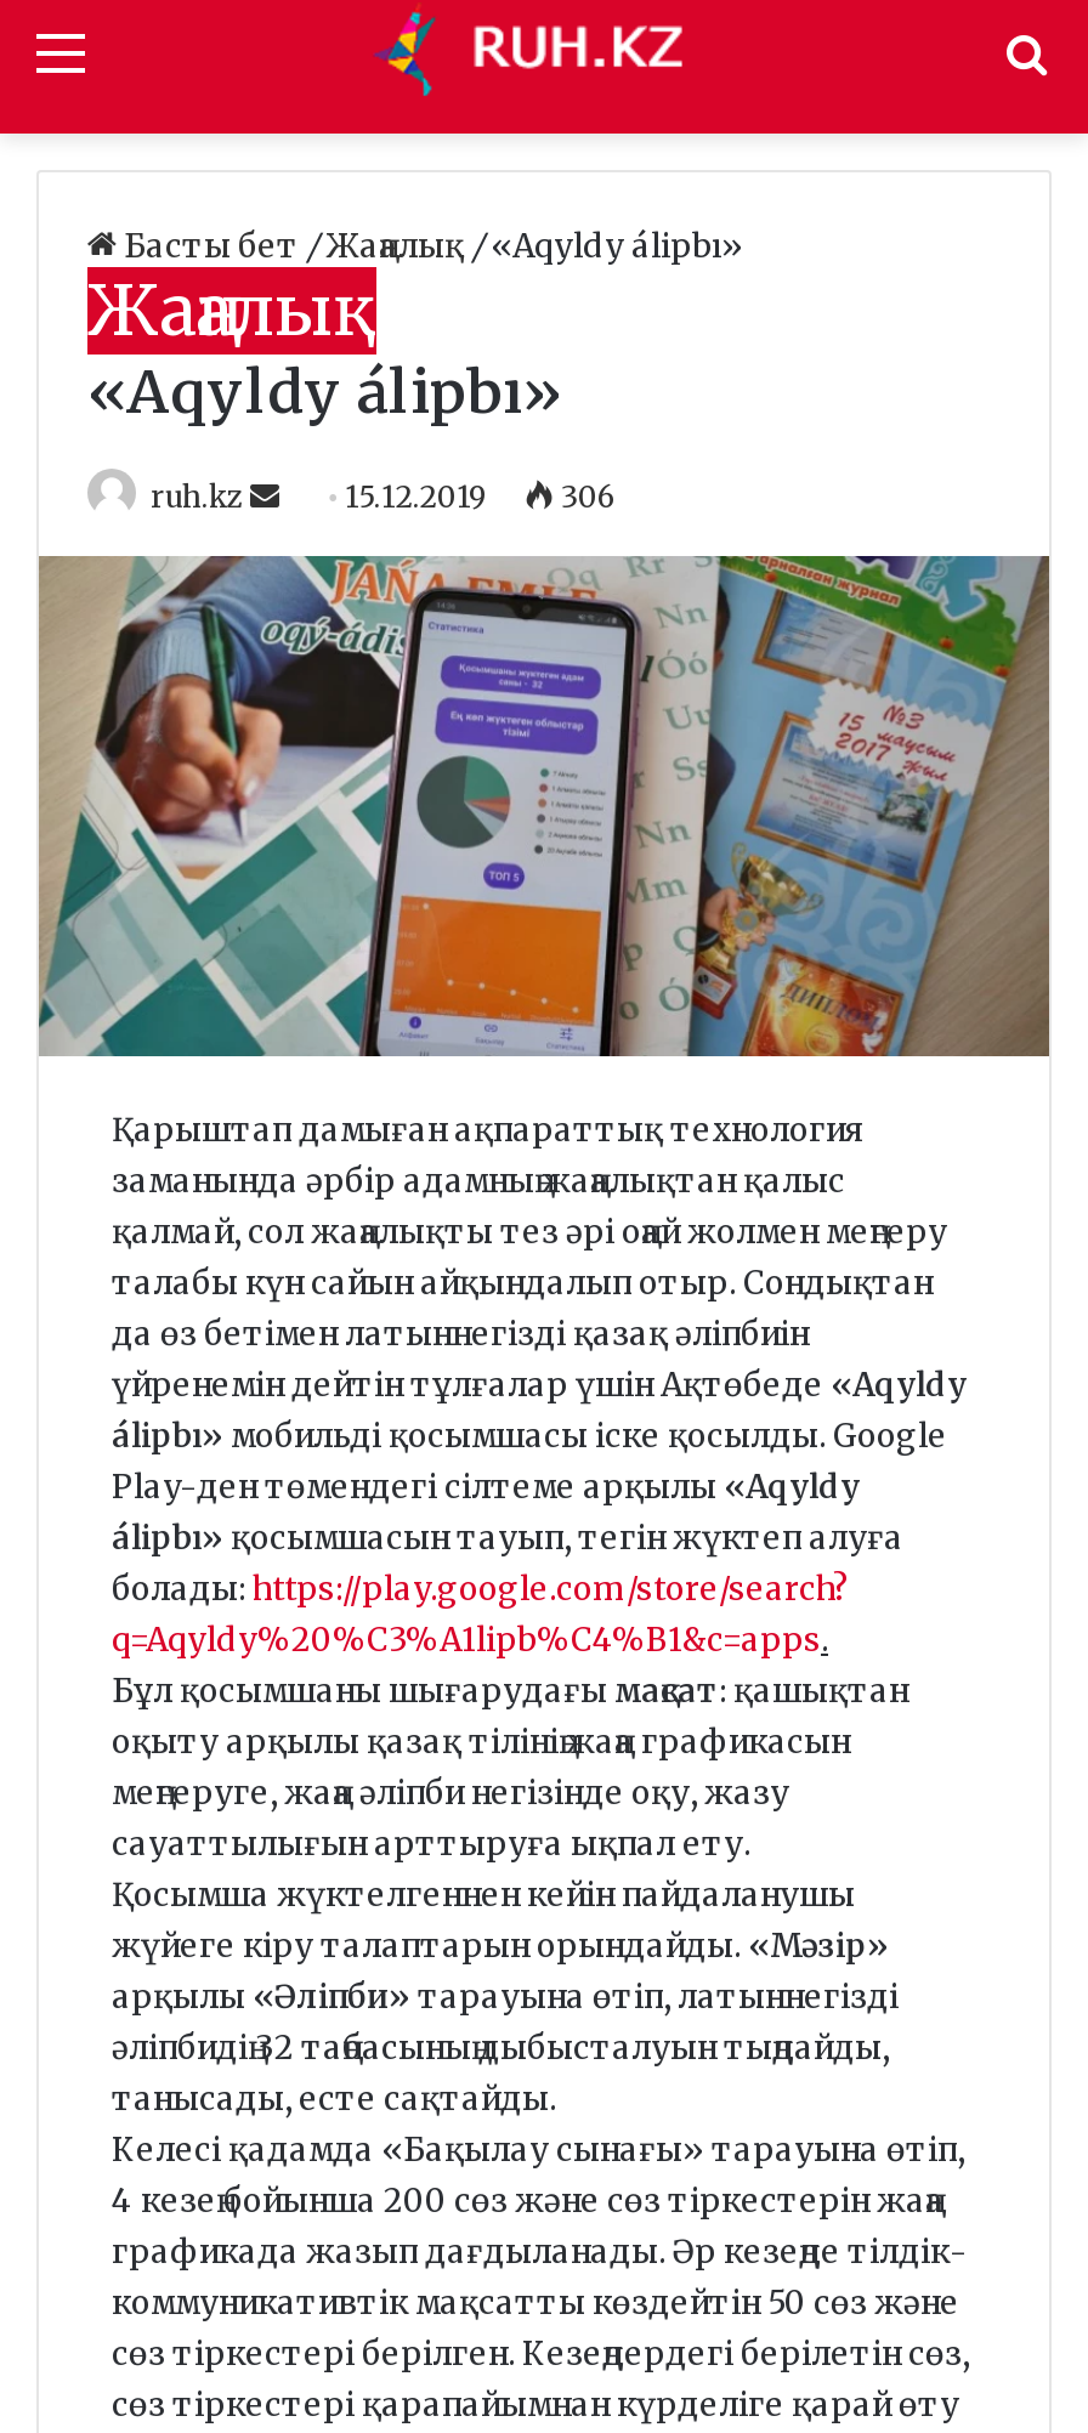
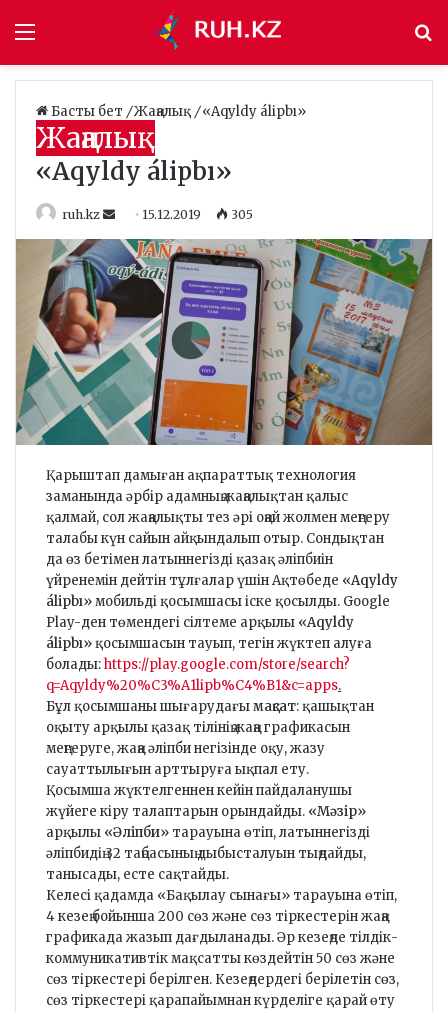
[554,478,617,515] 306 -> [228,207,253,222] 305

